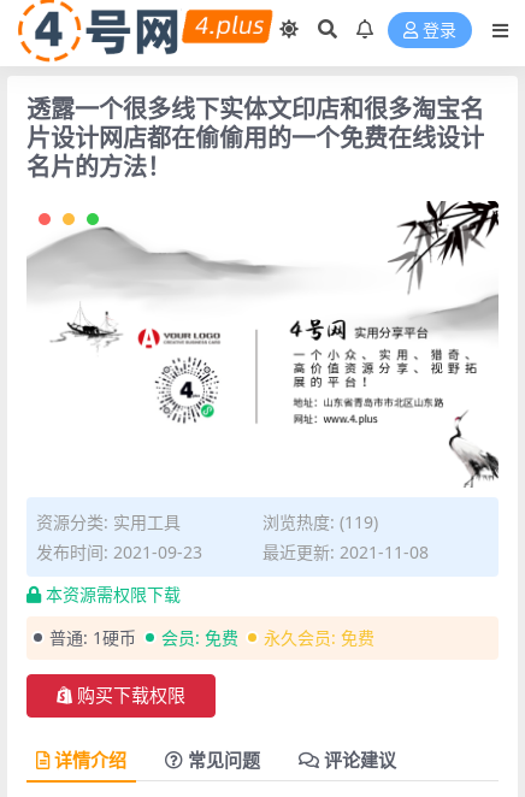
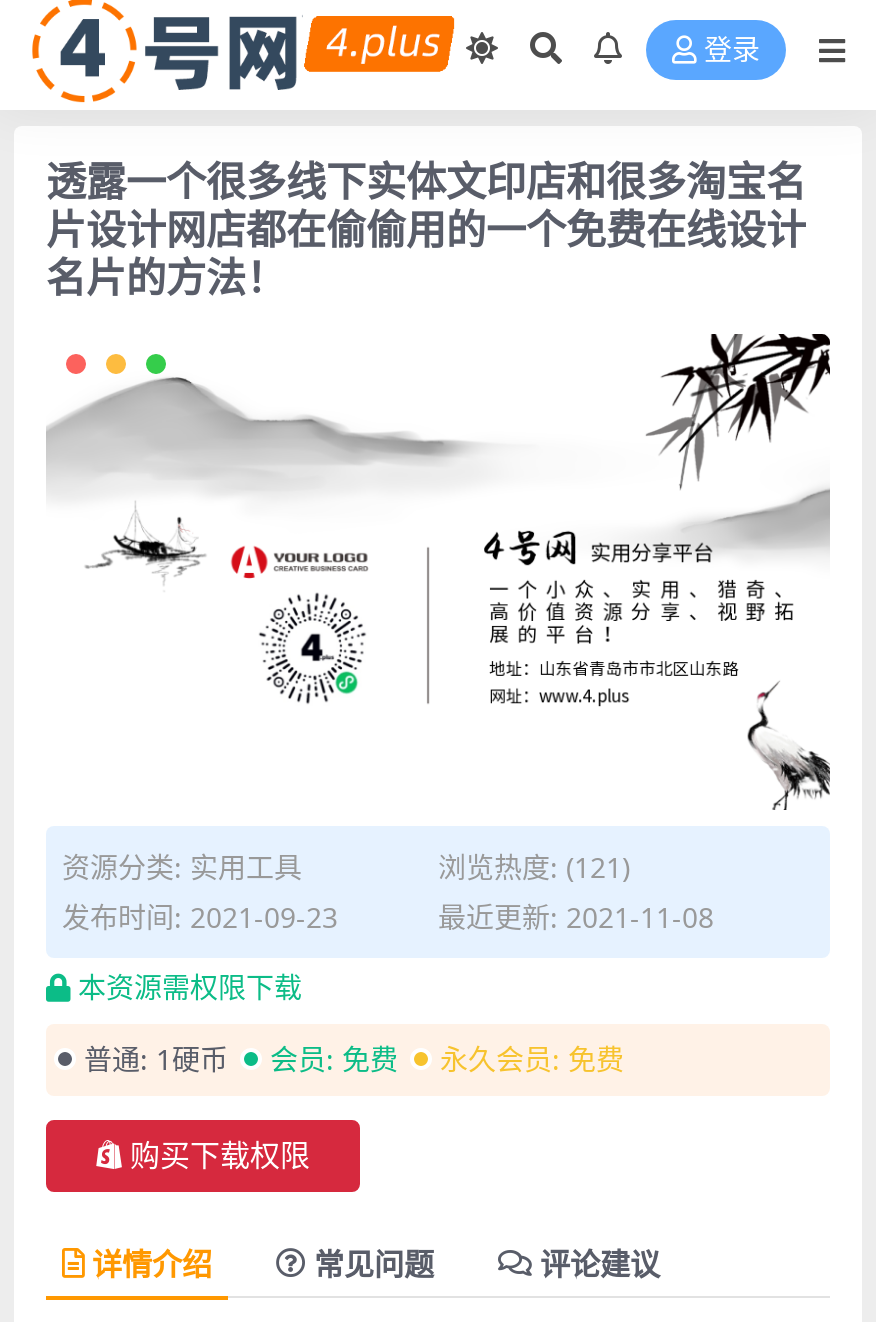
[262,511,378,533] 浏览热度: (119) -> [438,848,630,886] 浏览热度: (121)

